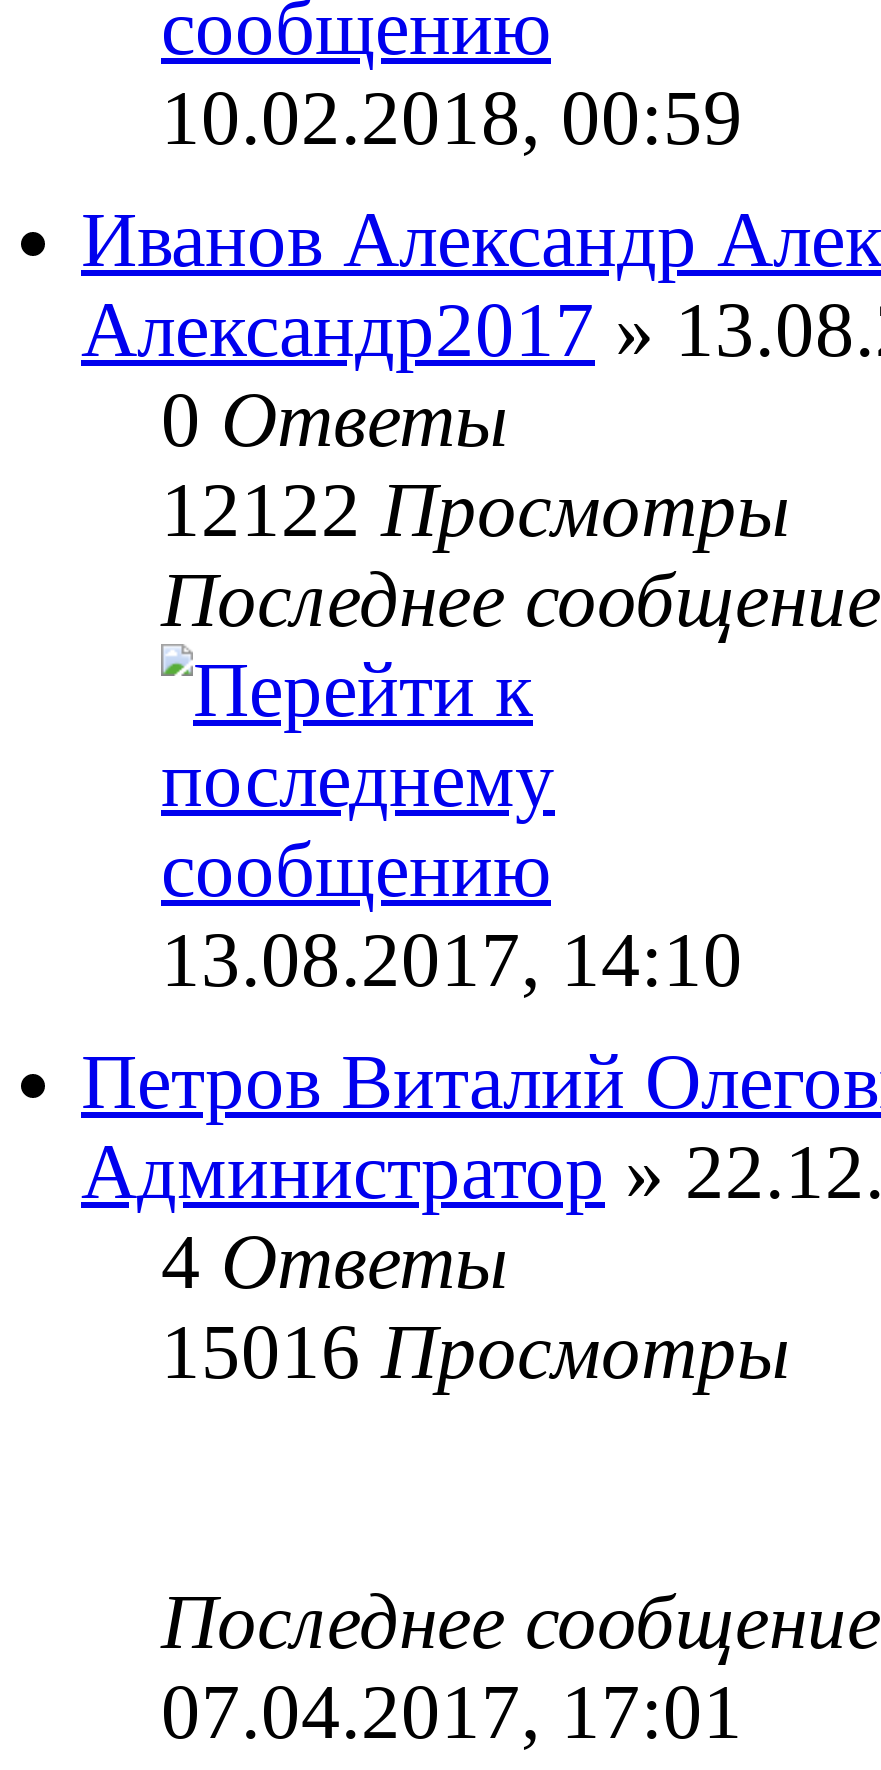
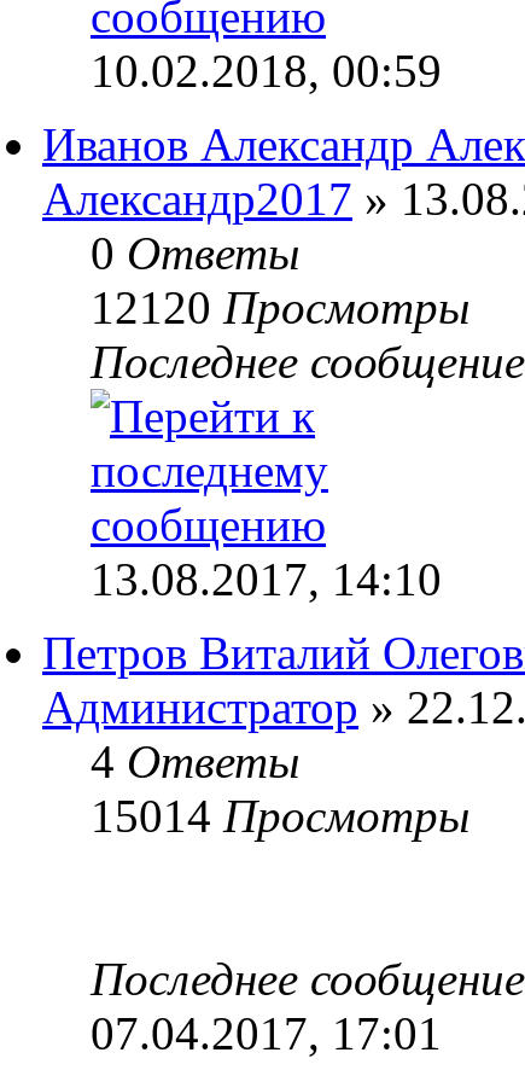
[161,466,789,552] 12122 Просмотры -> [91,281,469,333] 12120 Просмотры
[161,1308,789,1394] 15016 Просмотры -> [91,790,469,842] 15014 Просмотры

